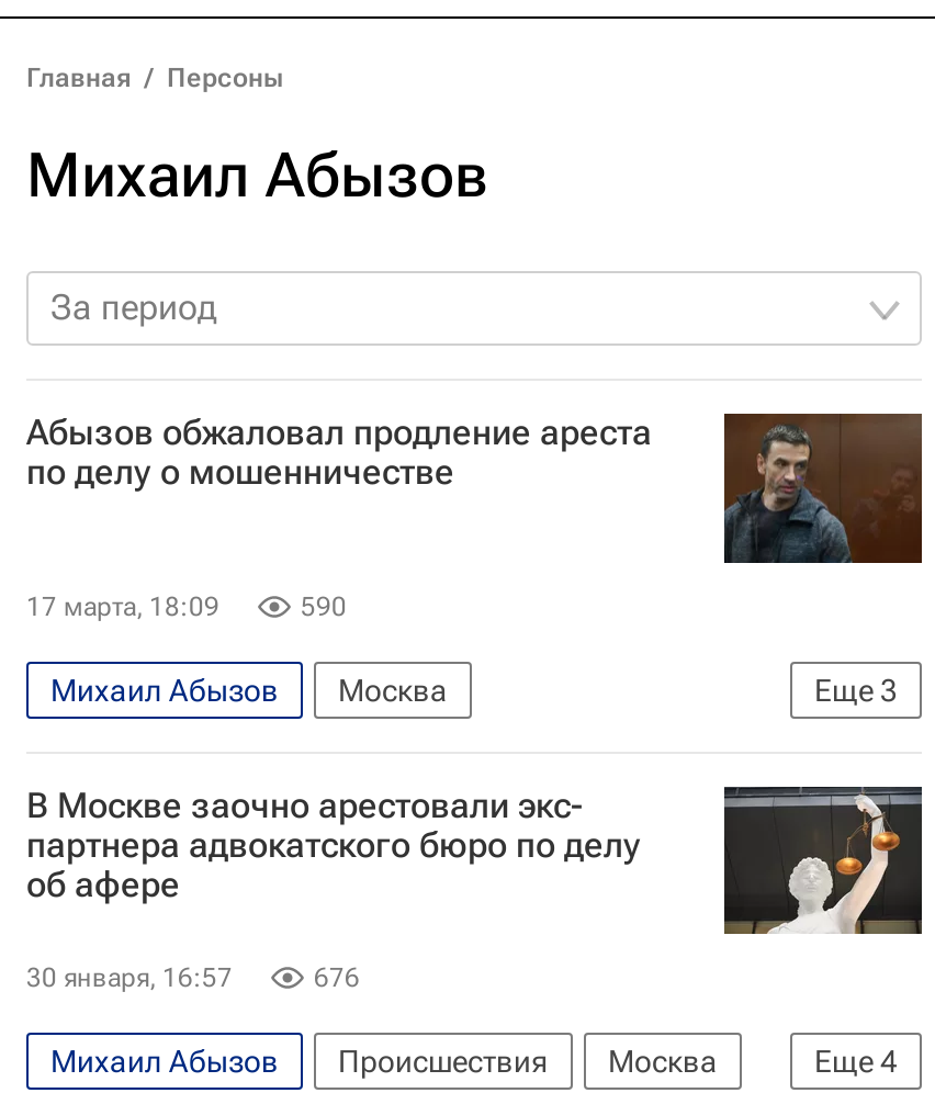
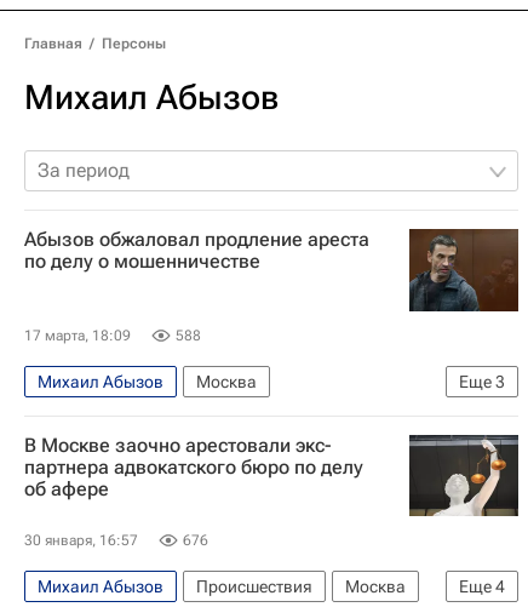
[301,590,347,621] 590 -> [176,327,201,343] 588

